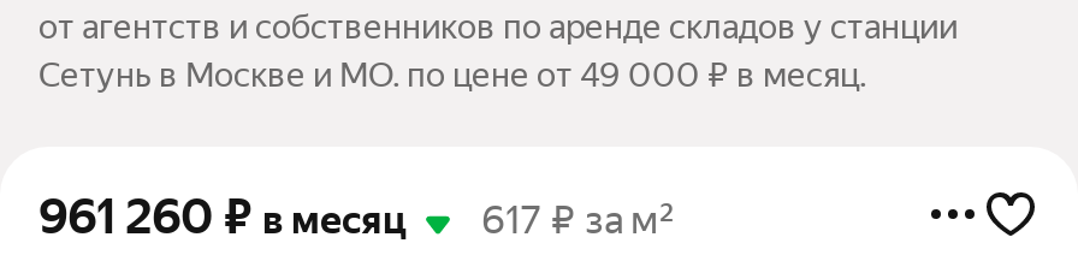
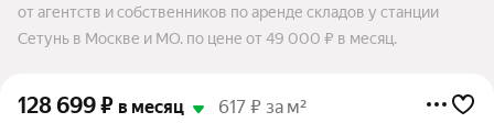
[38,187,674,245] 961 260 ₽ в месяц 617 ₽ за м² -> [18,92,307,118] 128 699 ₽ в месяц 617 ₽ за м²

